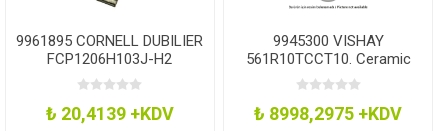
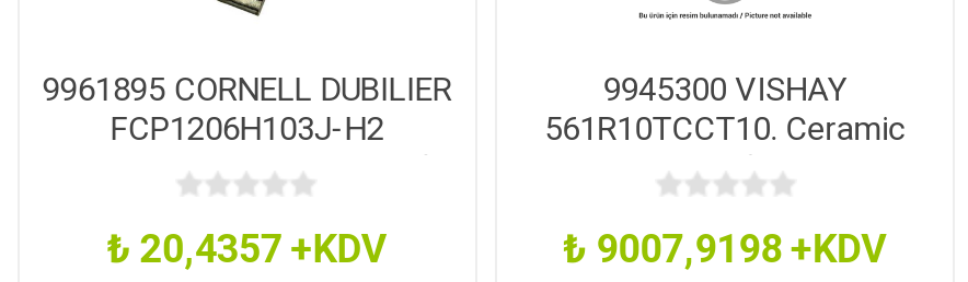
[46,103,174,124] ₺ 20,4139 +KDV -> [107,225,387,271] ₺ 20,4357 +KDV
[254,103,402,124] ₺ 8998,2975 +KDV -> [563,225,887,271] ₺ 9007,9198 +KDV

